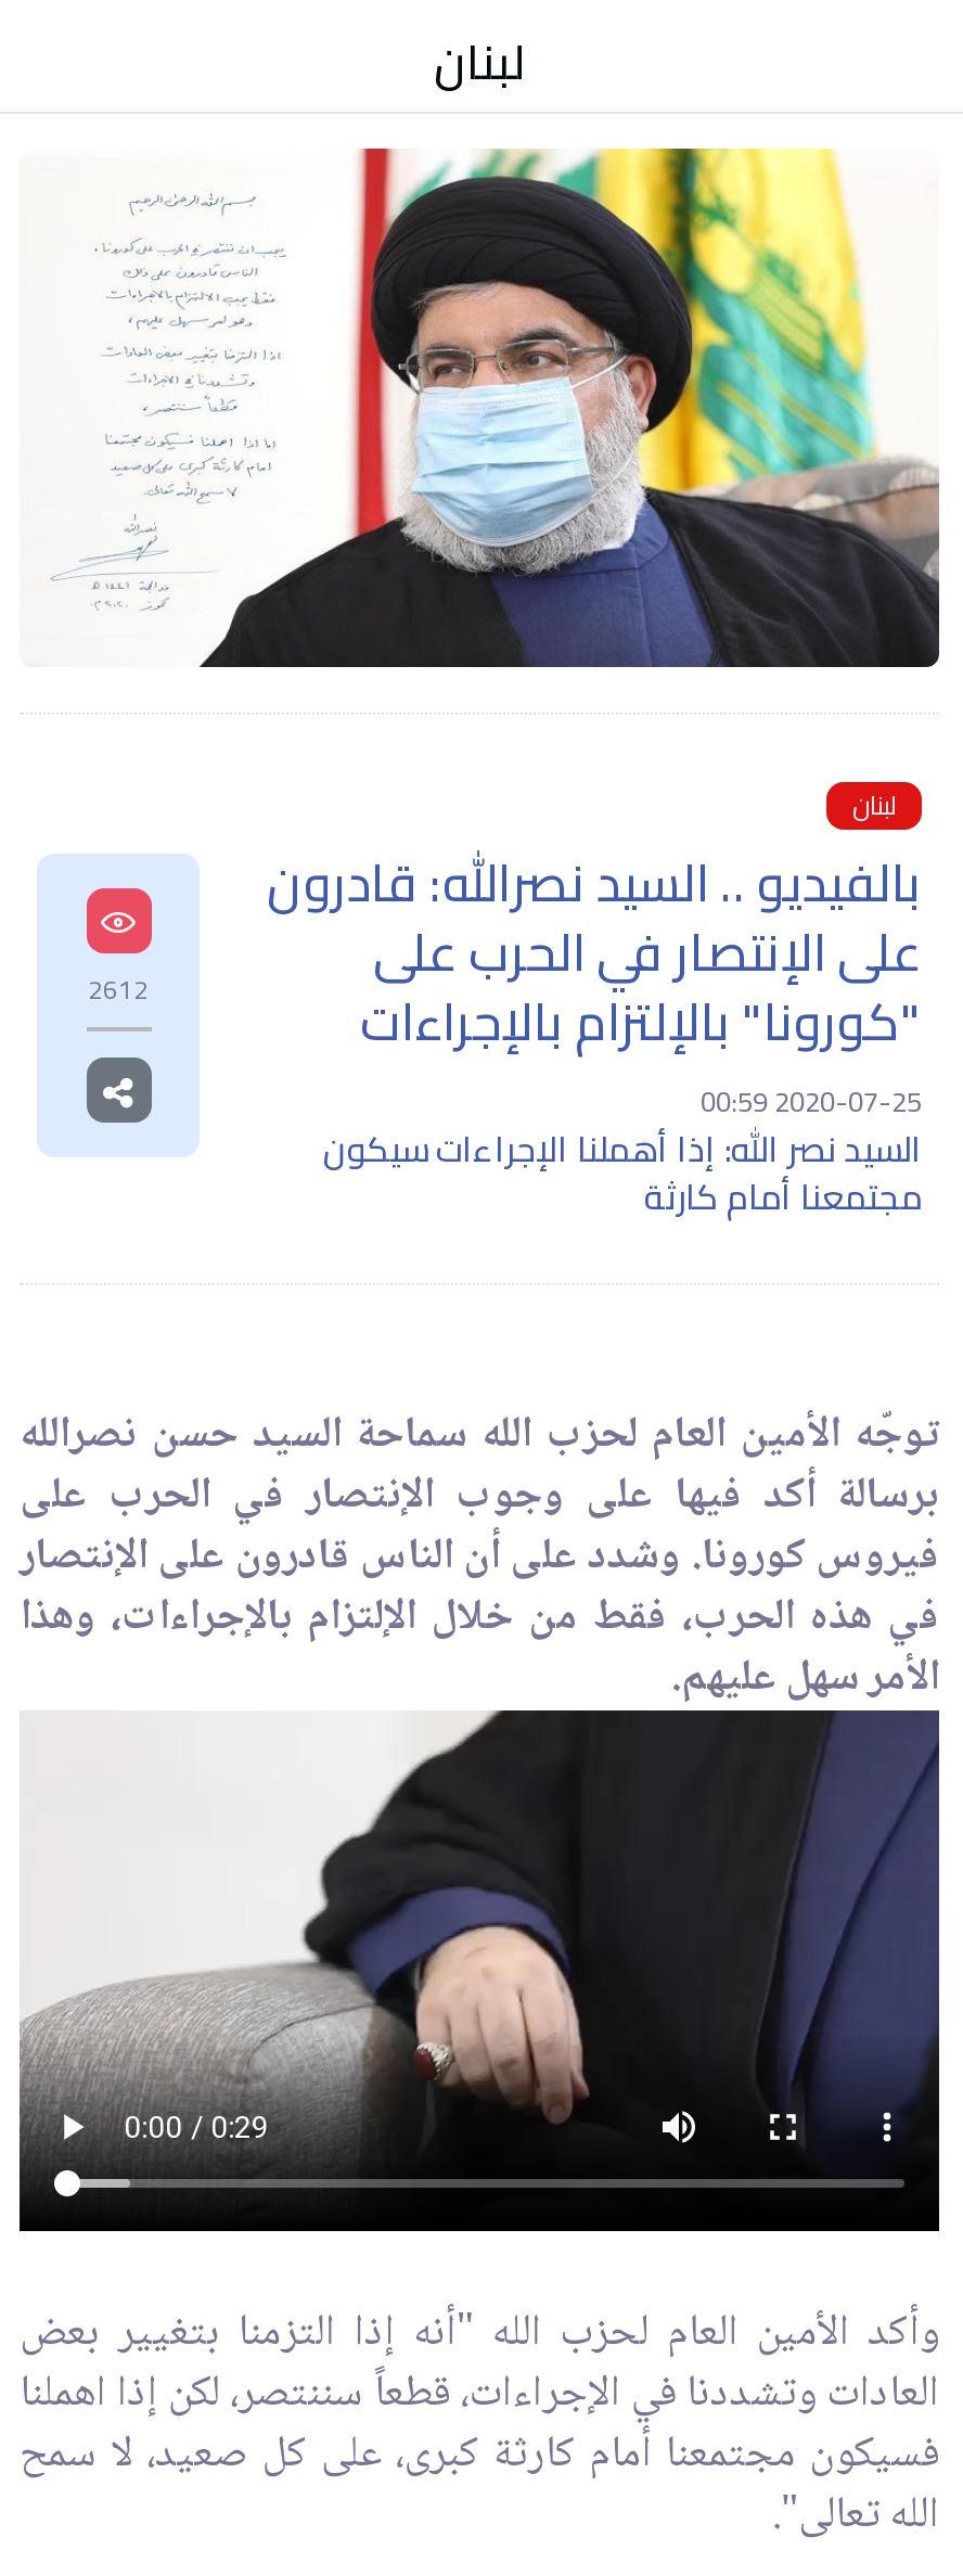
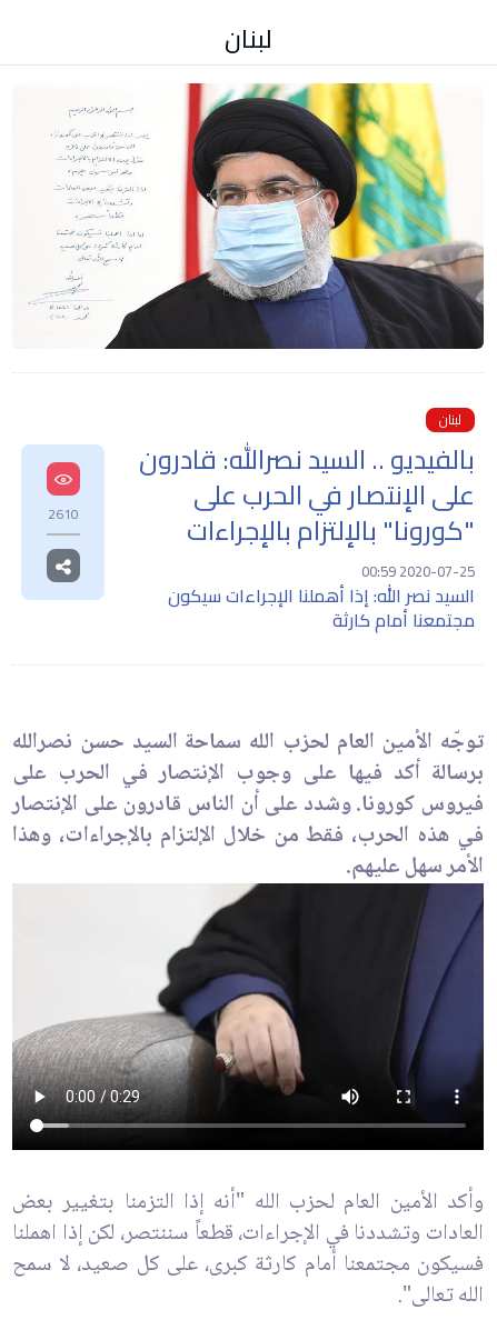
[88,965,149,1015] 2612 -> [47,502,78,527] 2610

